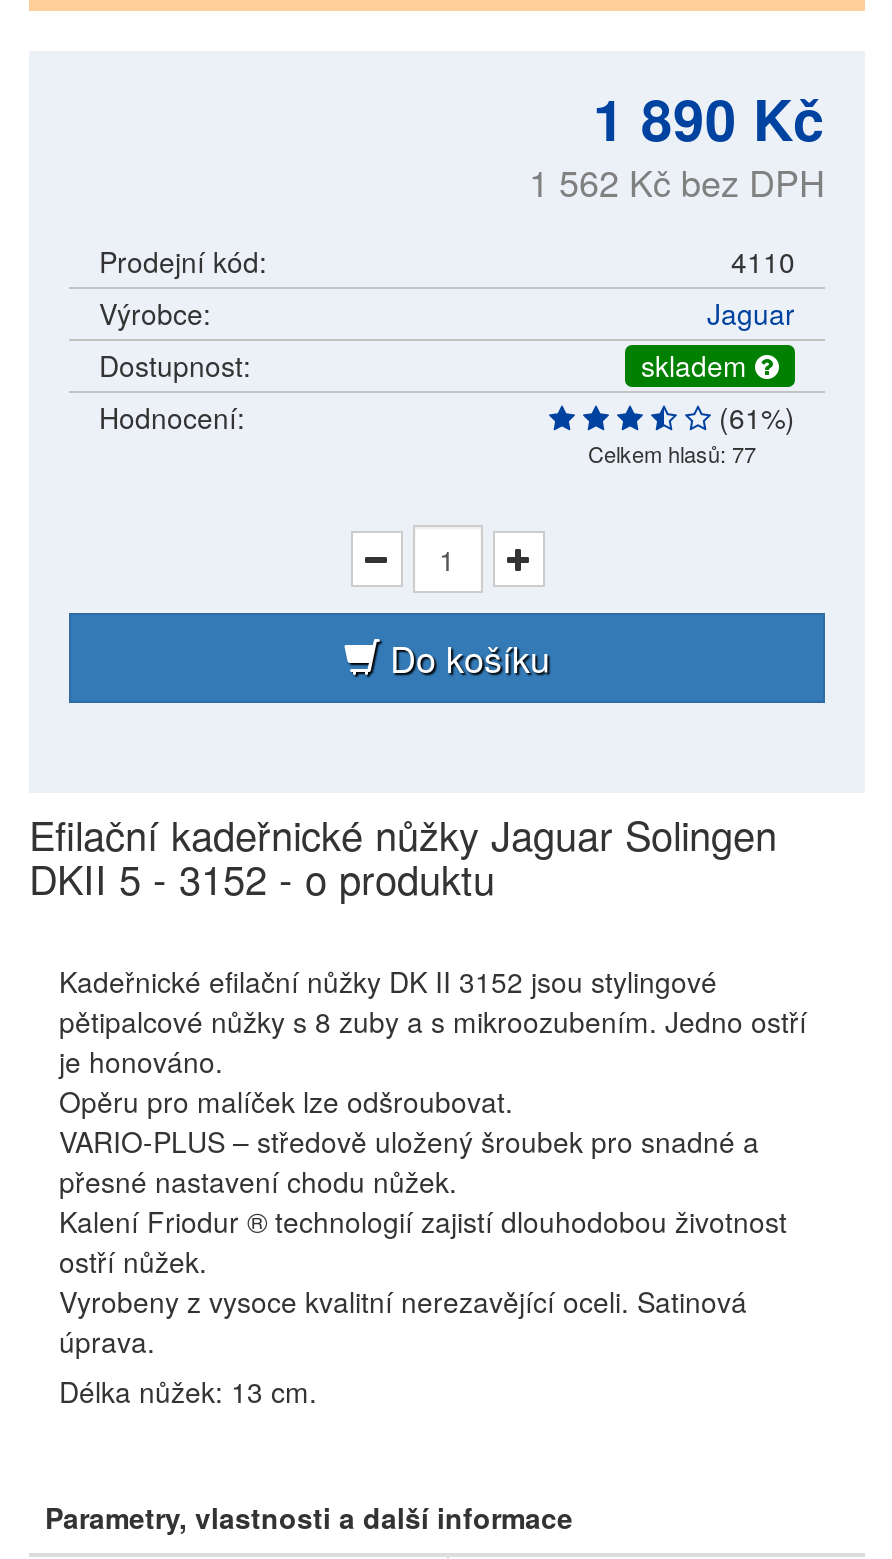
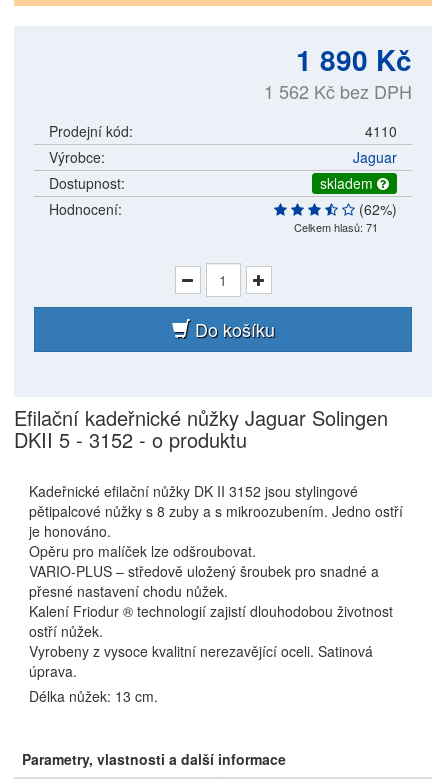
[711,397,795,437] (61%) -> [355,199,397,219] (62%)
[588,437,756,469] Celkem hlasů: 77 -> [293,219,377,235] Celkem hlasů: 71

